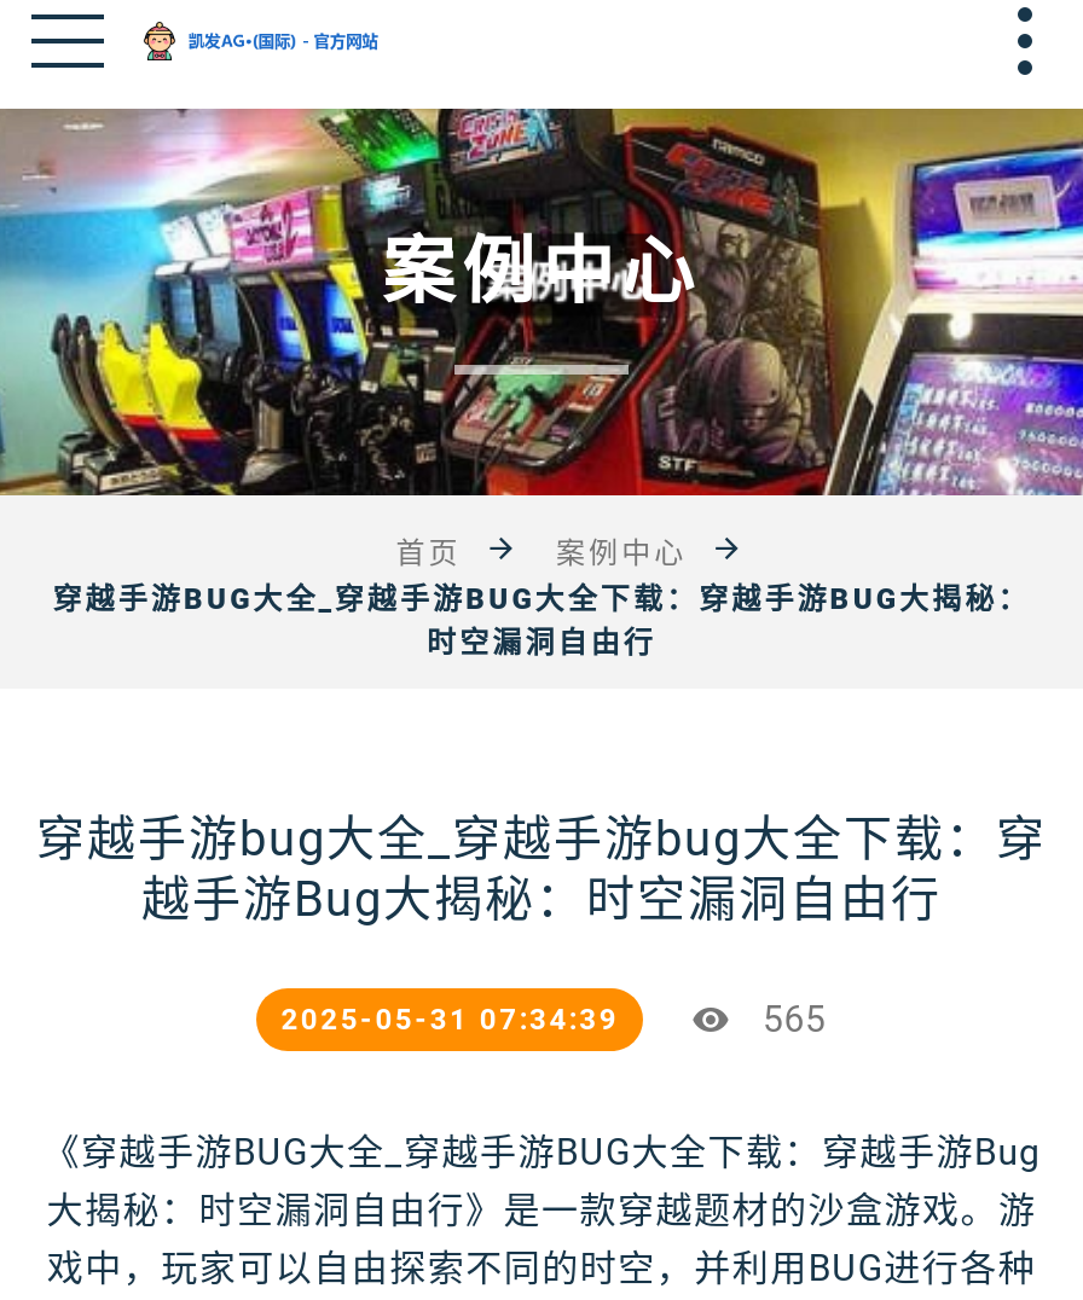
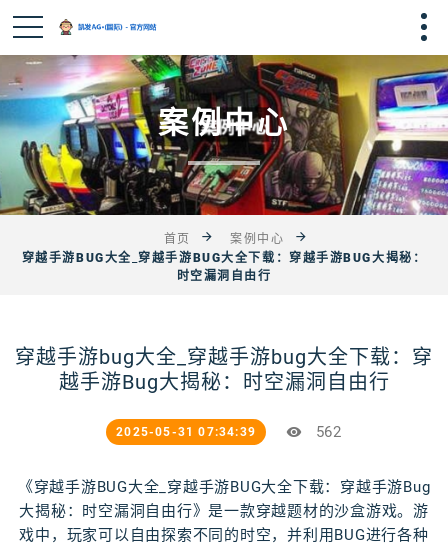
[763,997,826,1040] 565 -> [315,422,342,440] 562

